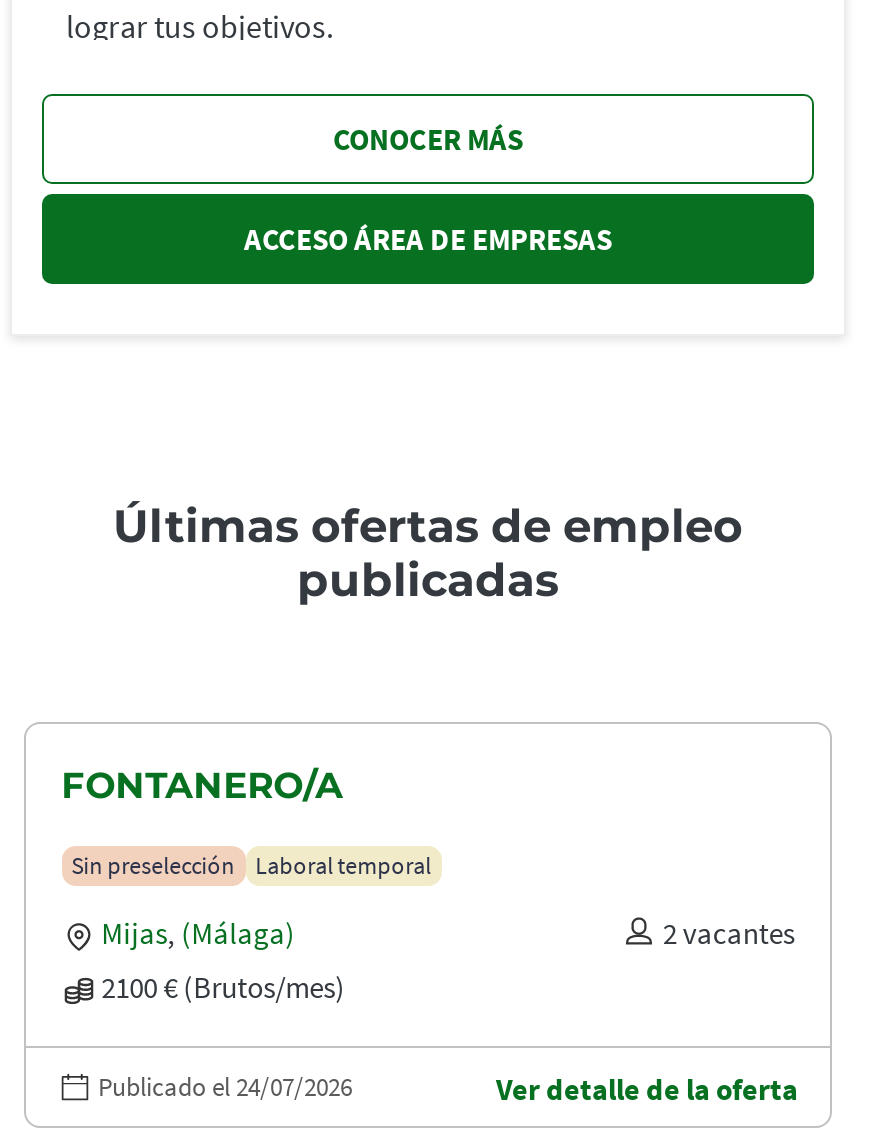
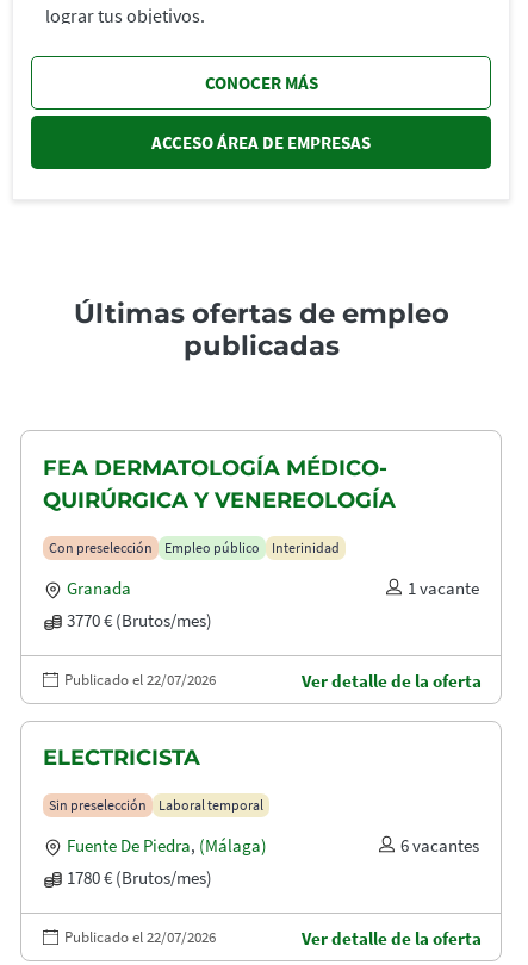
[61,763,343,807] FONTANERO/A -> [42,455,482,771] FEA DERMATOLOGÍA MÉDICO- | QUIRÚRGICA Y VENEREOLOGÍA | Con preselección | Empleo público | Interinidad | Granada | 1 vacante | 3770 € (Brutos/mes) | Publicado el 22/07/2026 | Ver detalle de la oferta | ELECTRICISTA
[101,913,795,1005] Mijas, (Málaga) | 2 vacantes | 2100 € (Brutos/mes) -> [66,834,480,889] Fuente De Piedra, (Málaga) | 6 vacantes | 1780 € (Brutos/mes)
[98,1069,352,1103] Publicado el 24/07/2026 -> [64,927,216,947] Publicado el 22/07/2026

